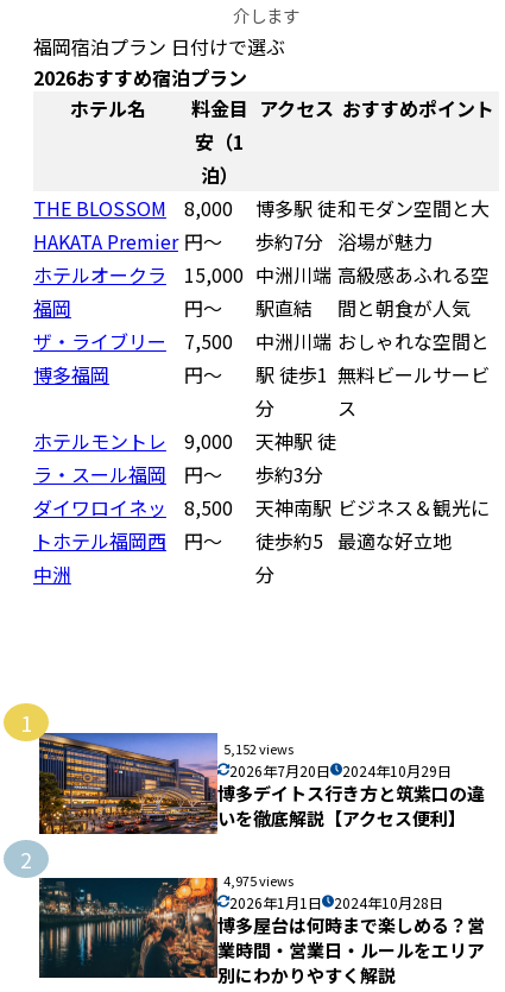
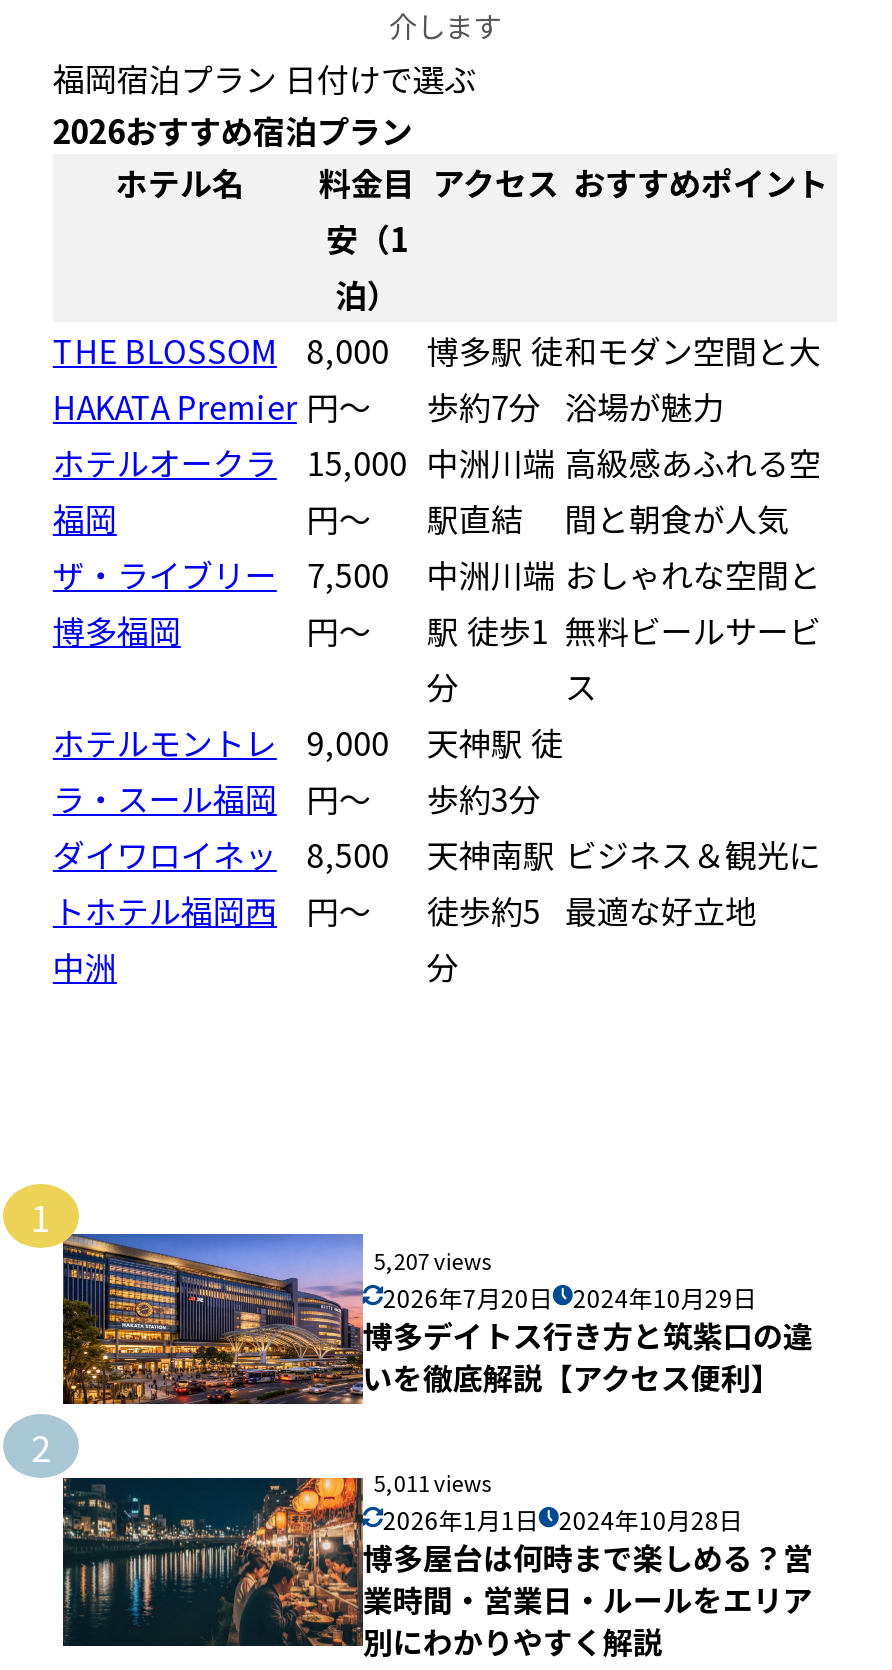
[224,738,294,757] 5,152 views -> [374,1243,492,1275] 5,207 views
[224,871,294,890] 4,975 views -> [374,1466,492,1498] 5,011 views

